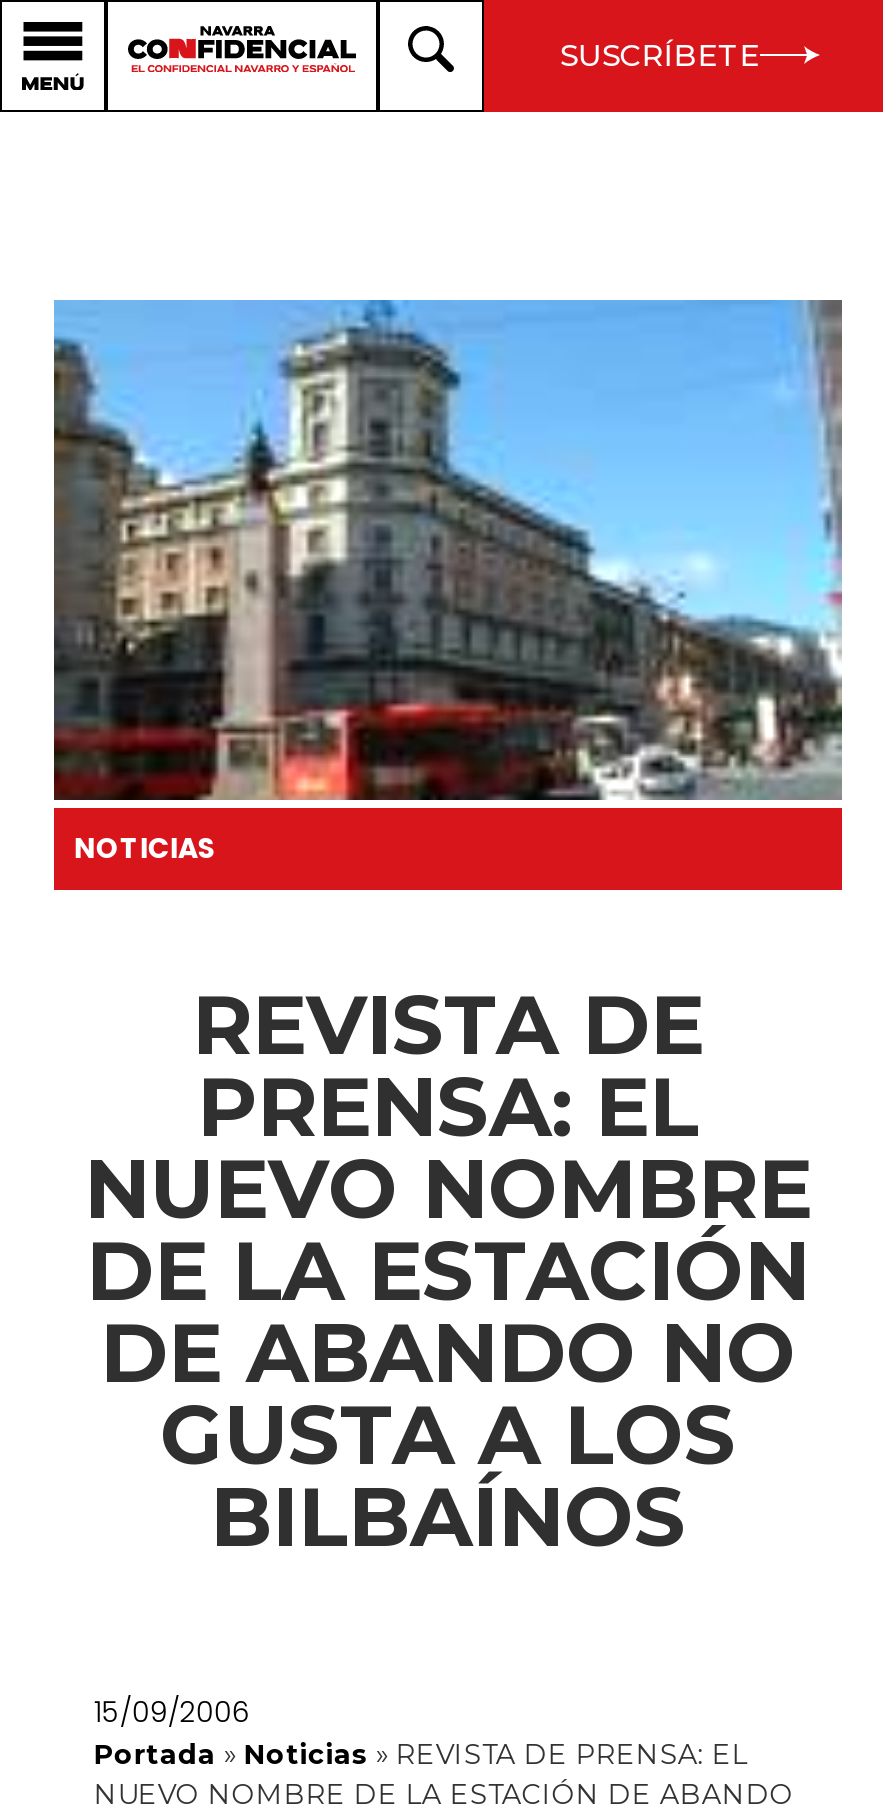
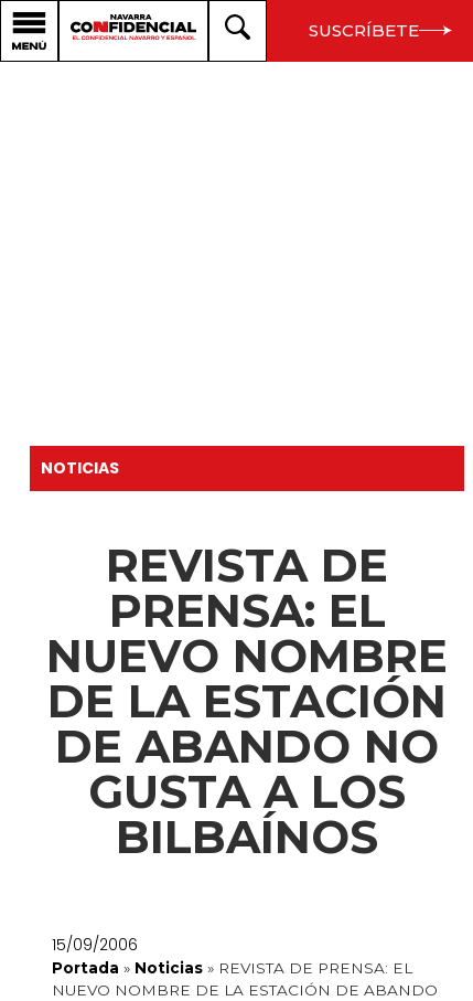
[52,298,844,802] [image] -> none

